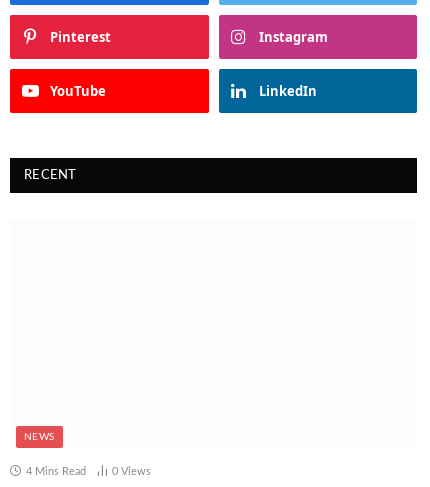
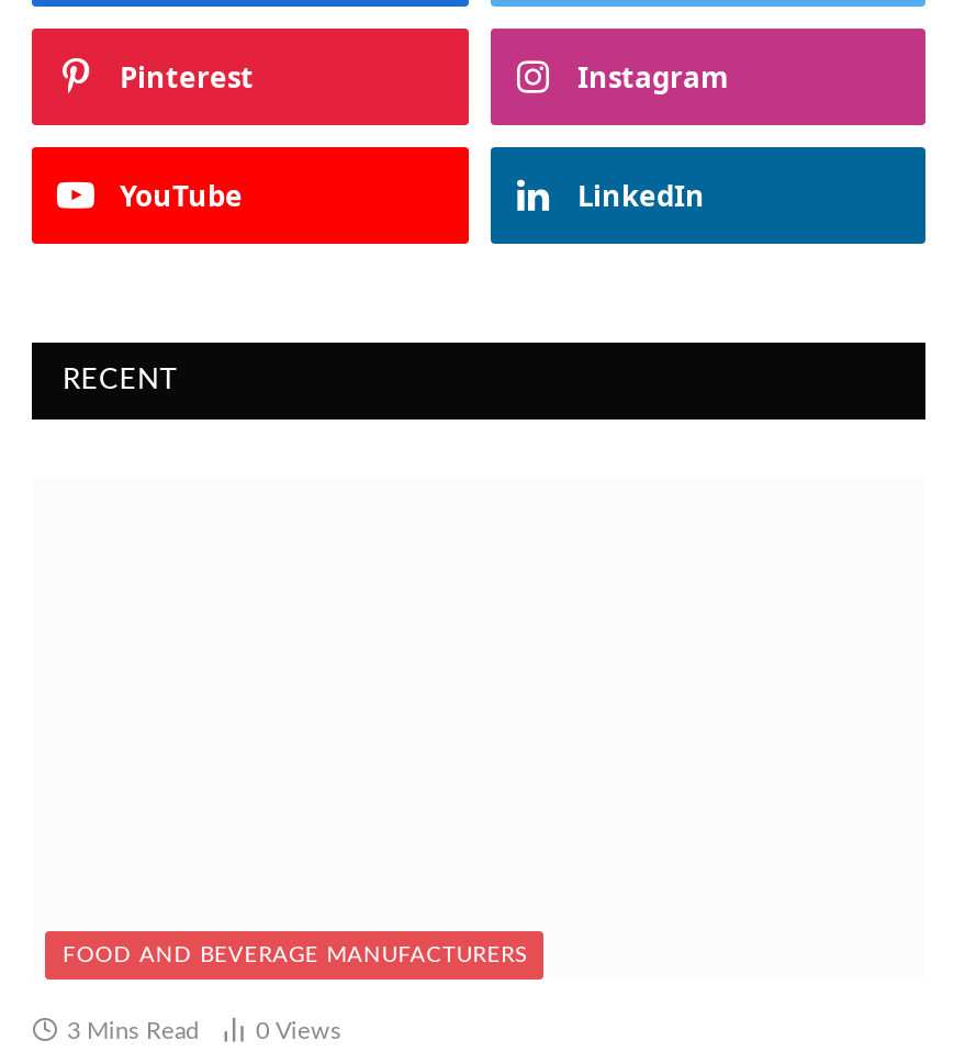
[24,432,55,442] NEWS -> [63,945,527,967] FOOD AND BEVERAGE MANUFACTURERS
[26,466,86,477] 4 Mins Read -> [67,1020,199,1044] 3 Mins Read

